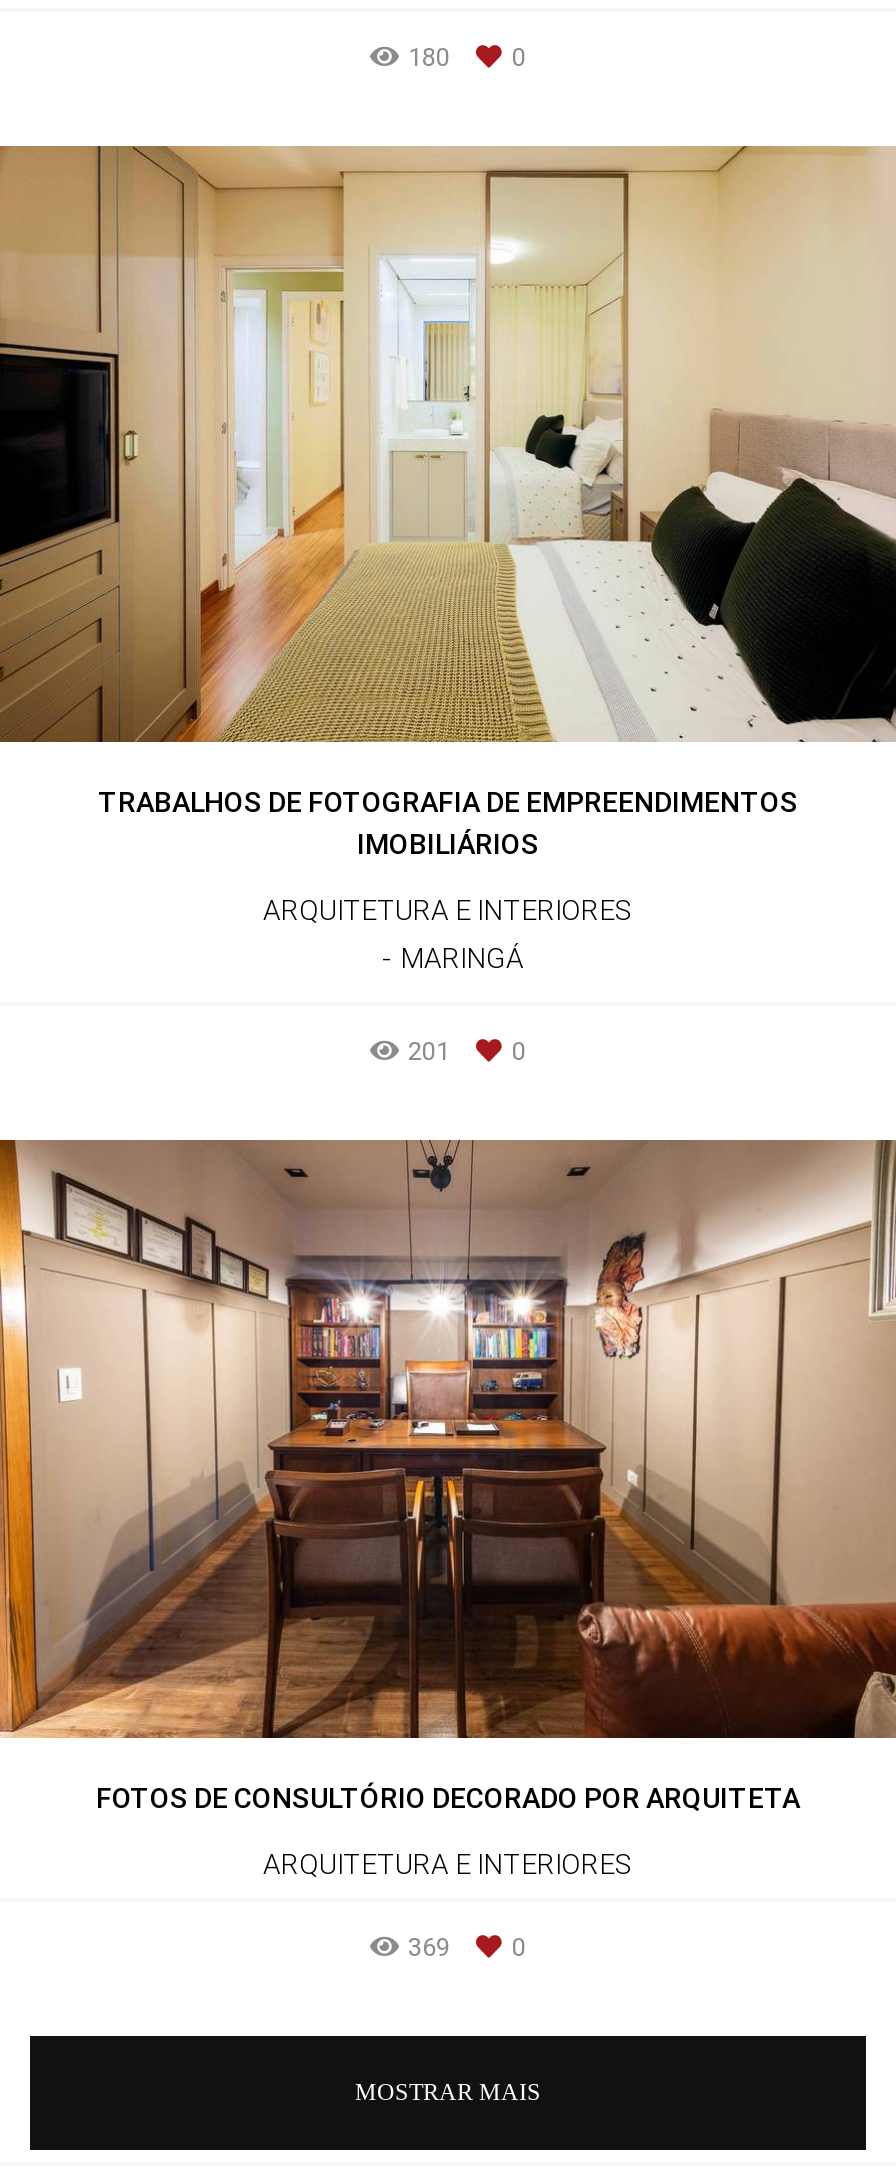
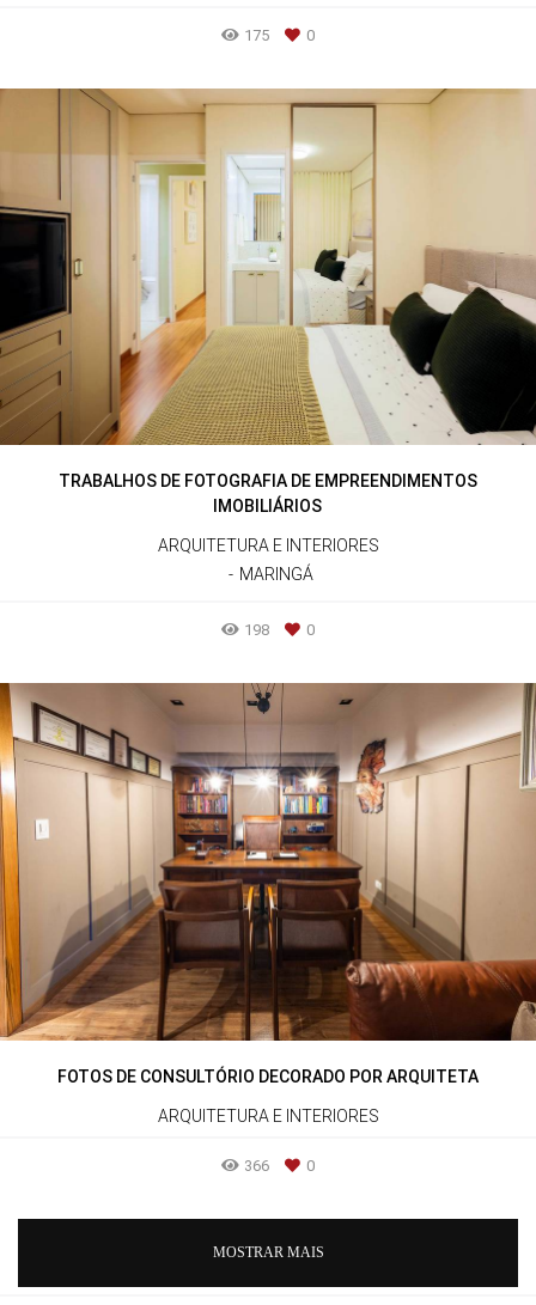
[408,41,450,71] 180 -> [244,26,269,44] 175
[408,1036,450,1066] 201 -> [244,621,269,639] 198
[408,1932,450,1962] 369 -> [244,1157,269,1174] 366

